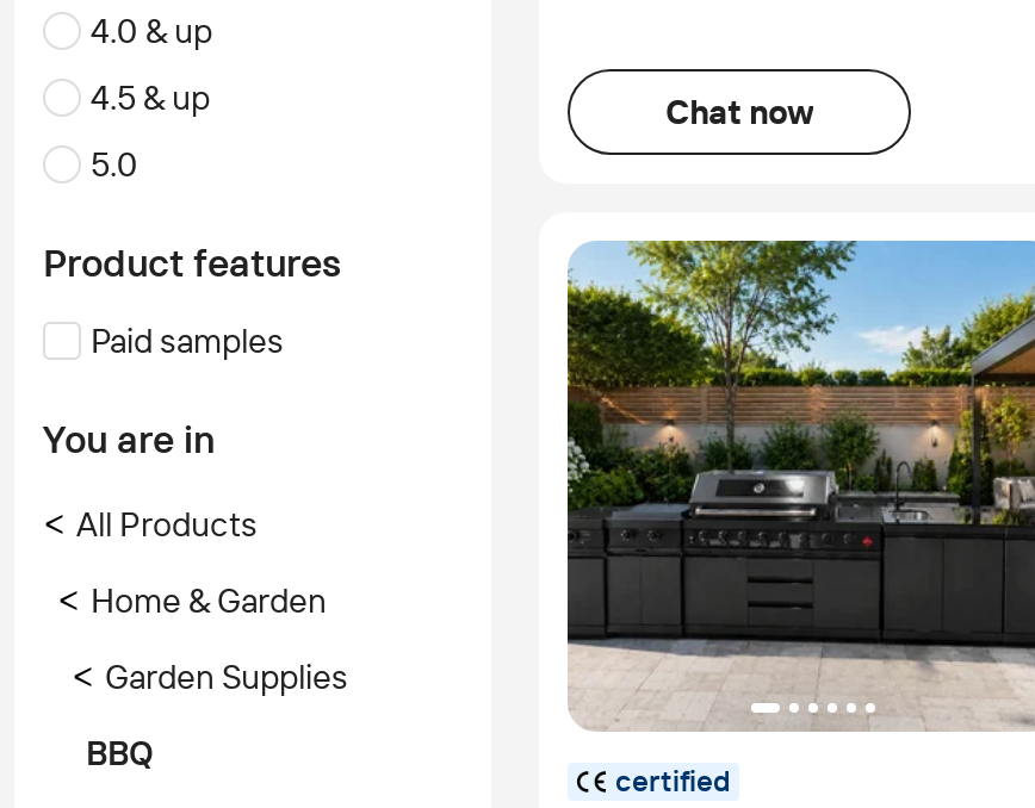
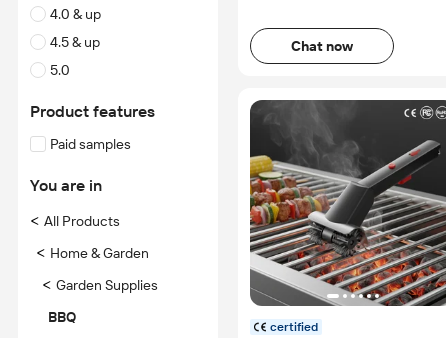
[565,238,1028,732] [image] -> [249,99,443,307] [image]

